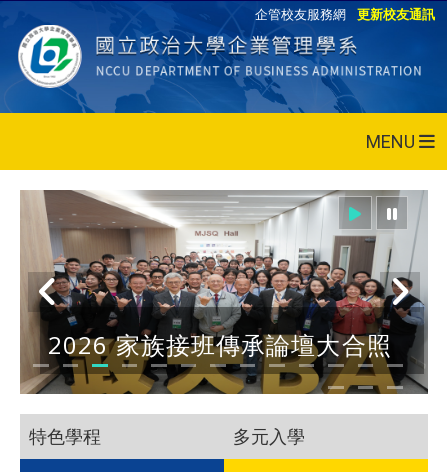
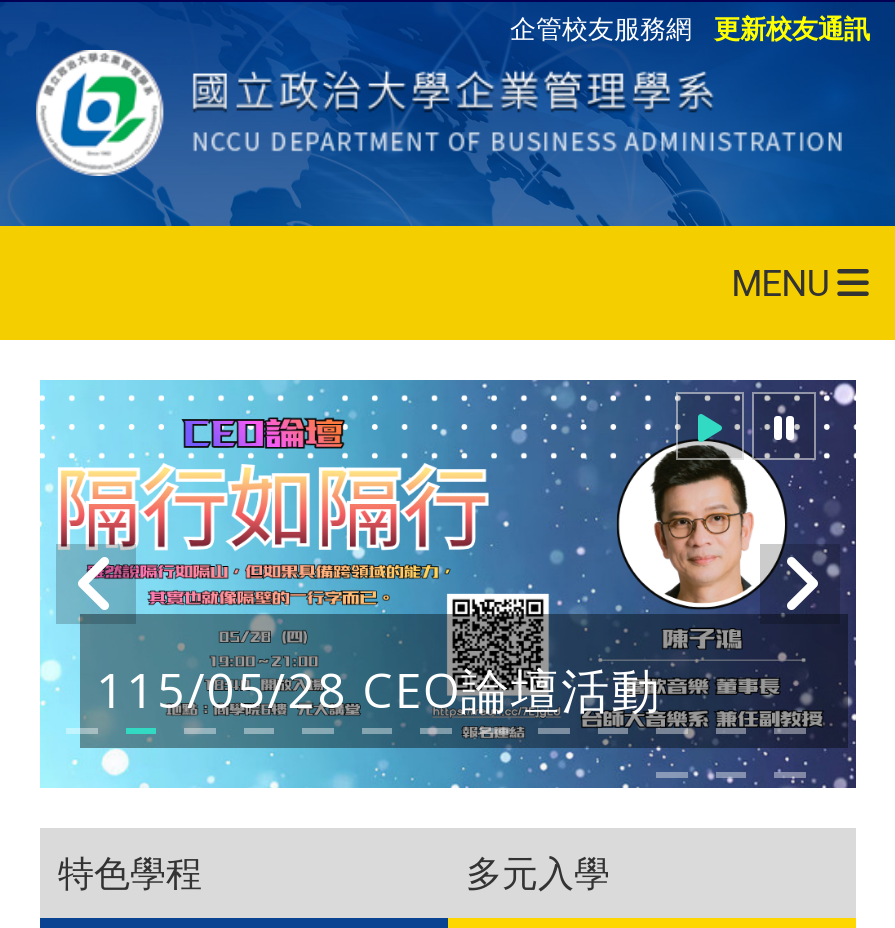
[19,189,428,395] [image] | 2026 家族接班傳承論壇大合照 -> [40,378,856,790] [image] | 115/05/28 CEO論壇活動

